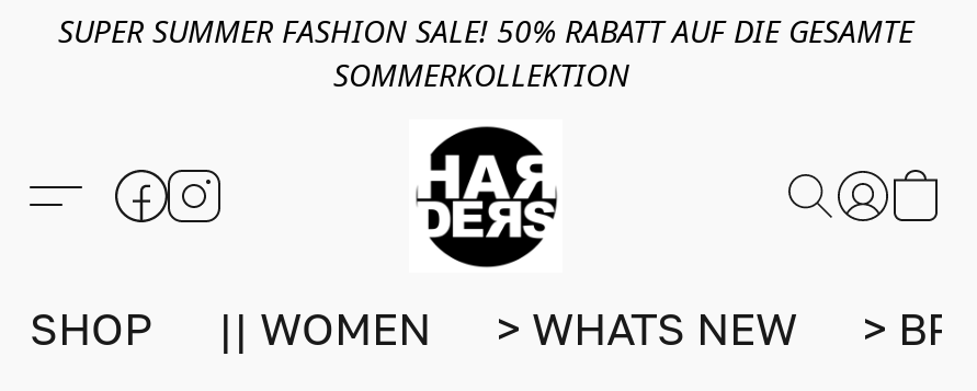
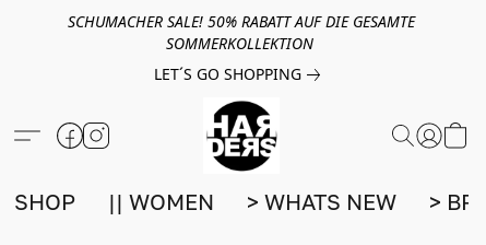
[58,10,913,51] SUPER SUMMER FASHION SALE! 50% RABATT AUF DIE GESAMTE -> [68,11,415,32] SCHUMACHER SALE! 50% RABATT AUF DIE GESAMTE
none -> [154,63,301,84] LET´S GO SHOPPING

